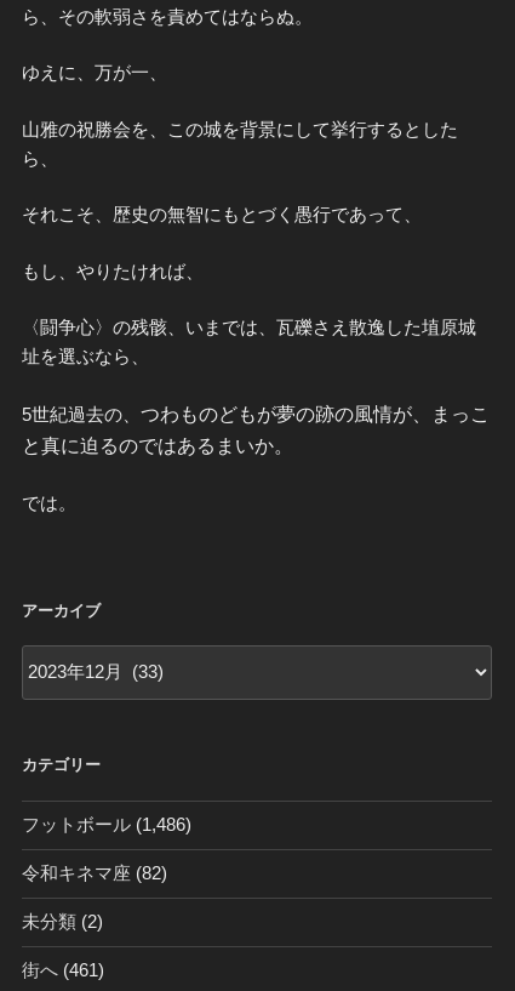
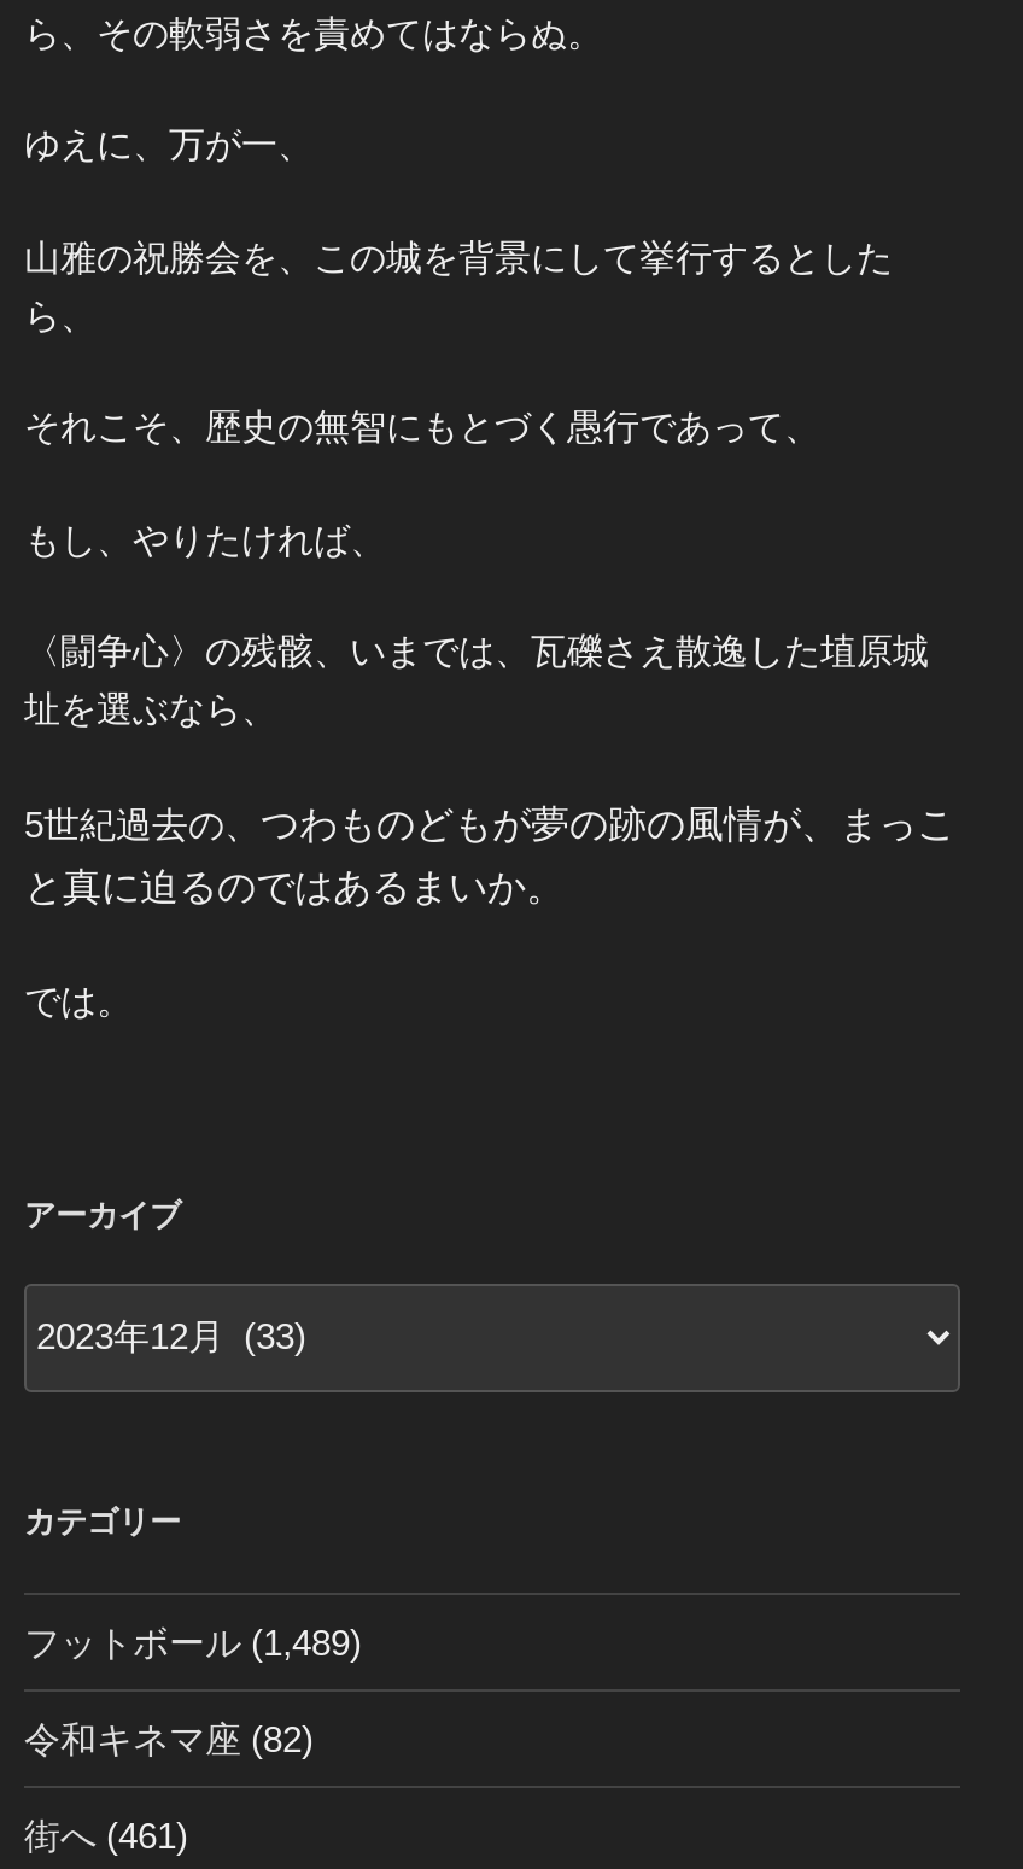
[22,814,191,835] フットボール(1,486) -> [24,1620,362,1661] フットボール(1,489)
[22,911,103,932] 未分類(2) -> none

